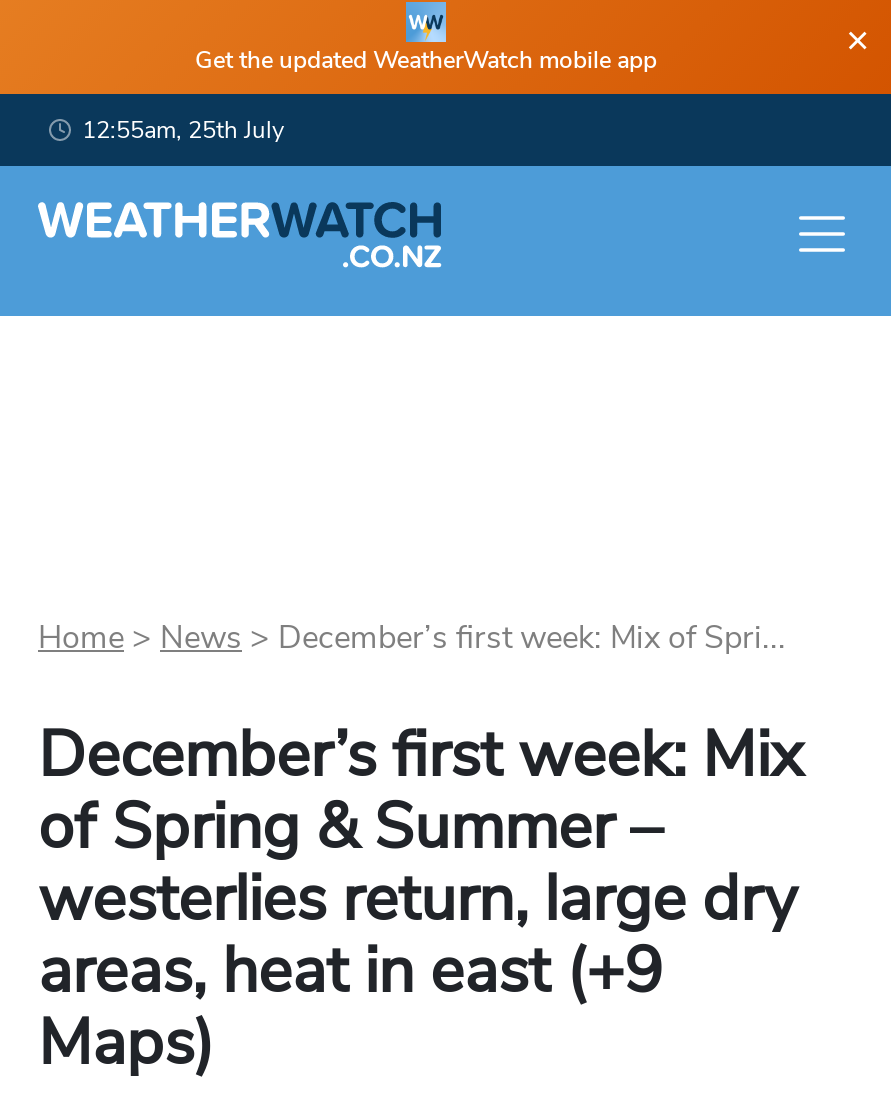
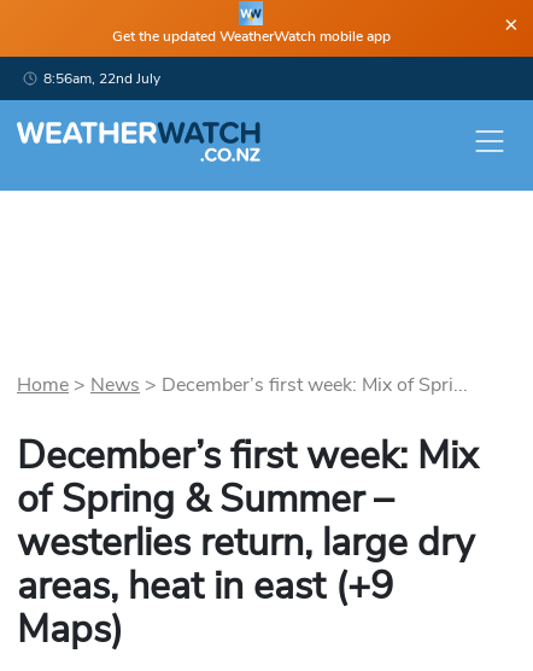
[82,114,284,146] 12:55am, 25th July -> [43,69,160,88] 8:56am, 22nd July

